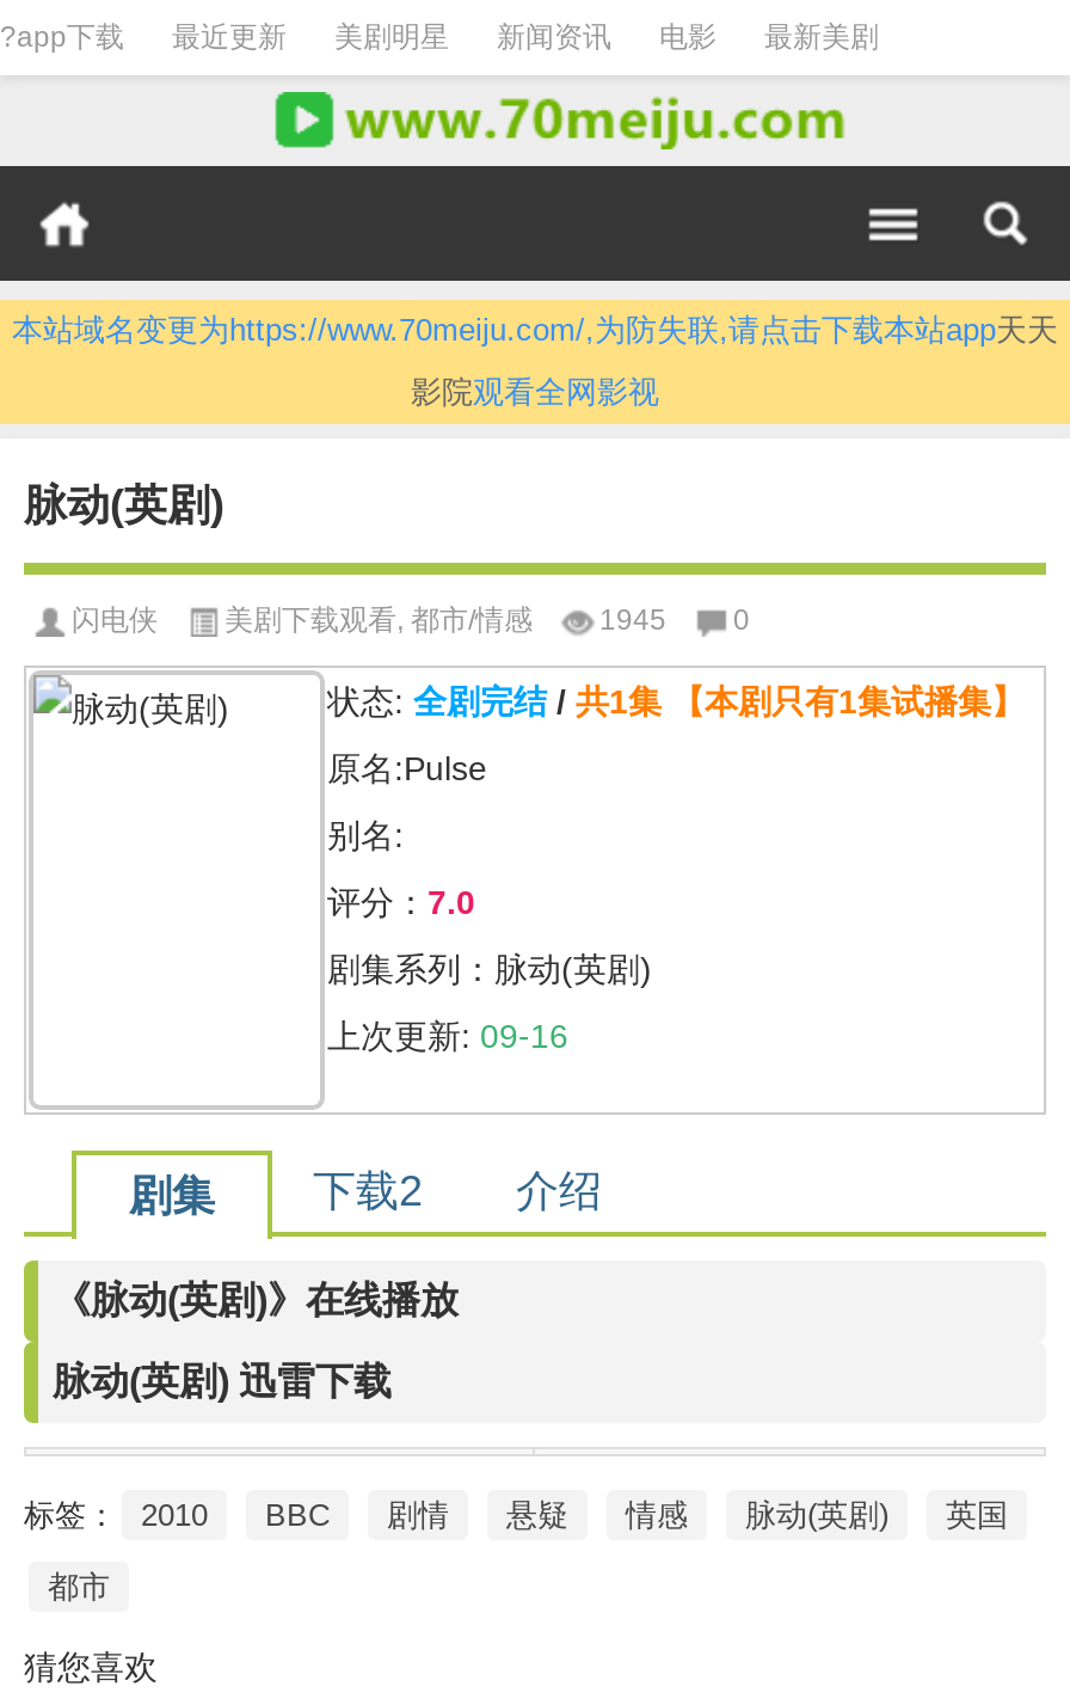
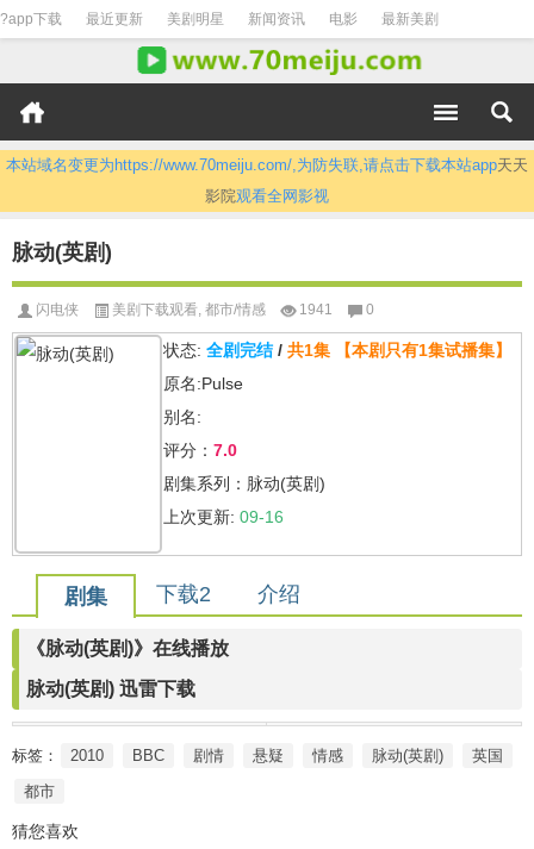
[72,604,750,637] 闪电侠 美剧下载观看,都市/情感 1945 0 -> [36,301,374,318] 闪电侠 美剧下载观看,都市/情感 1941 0

